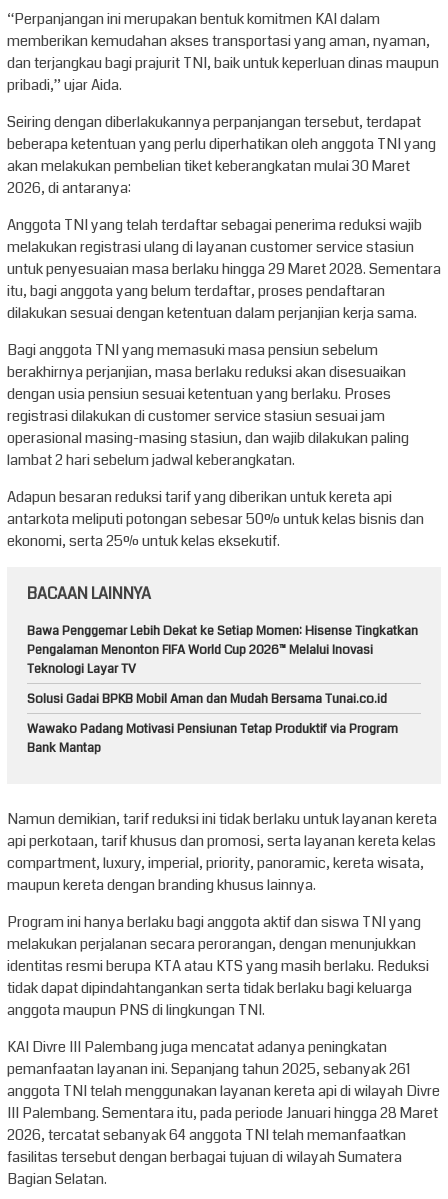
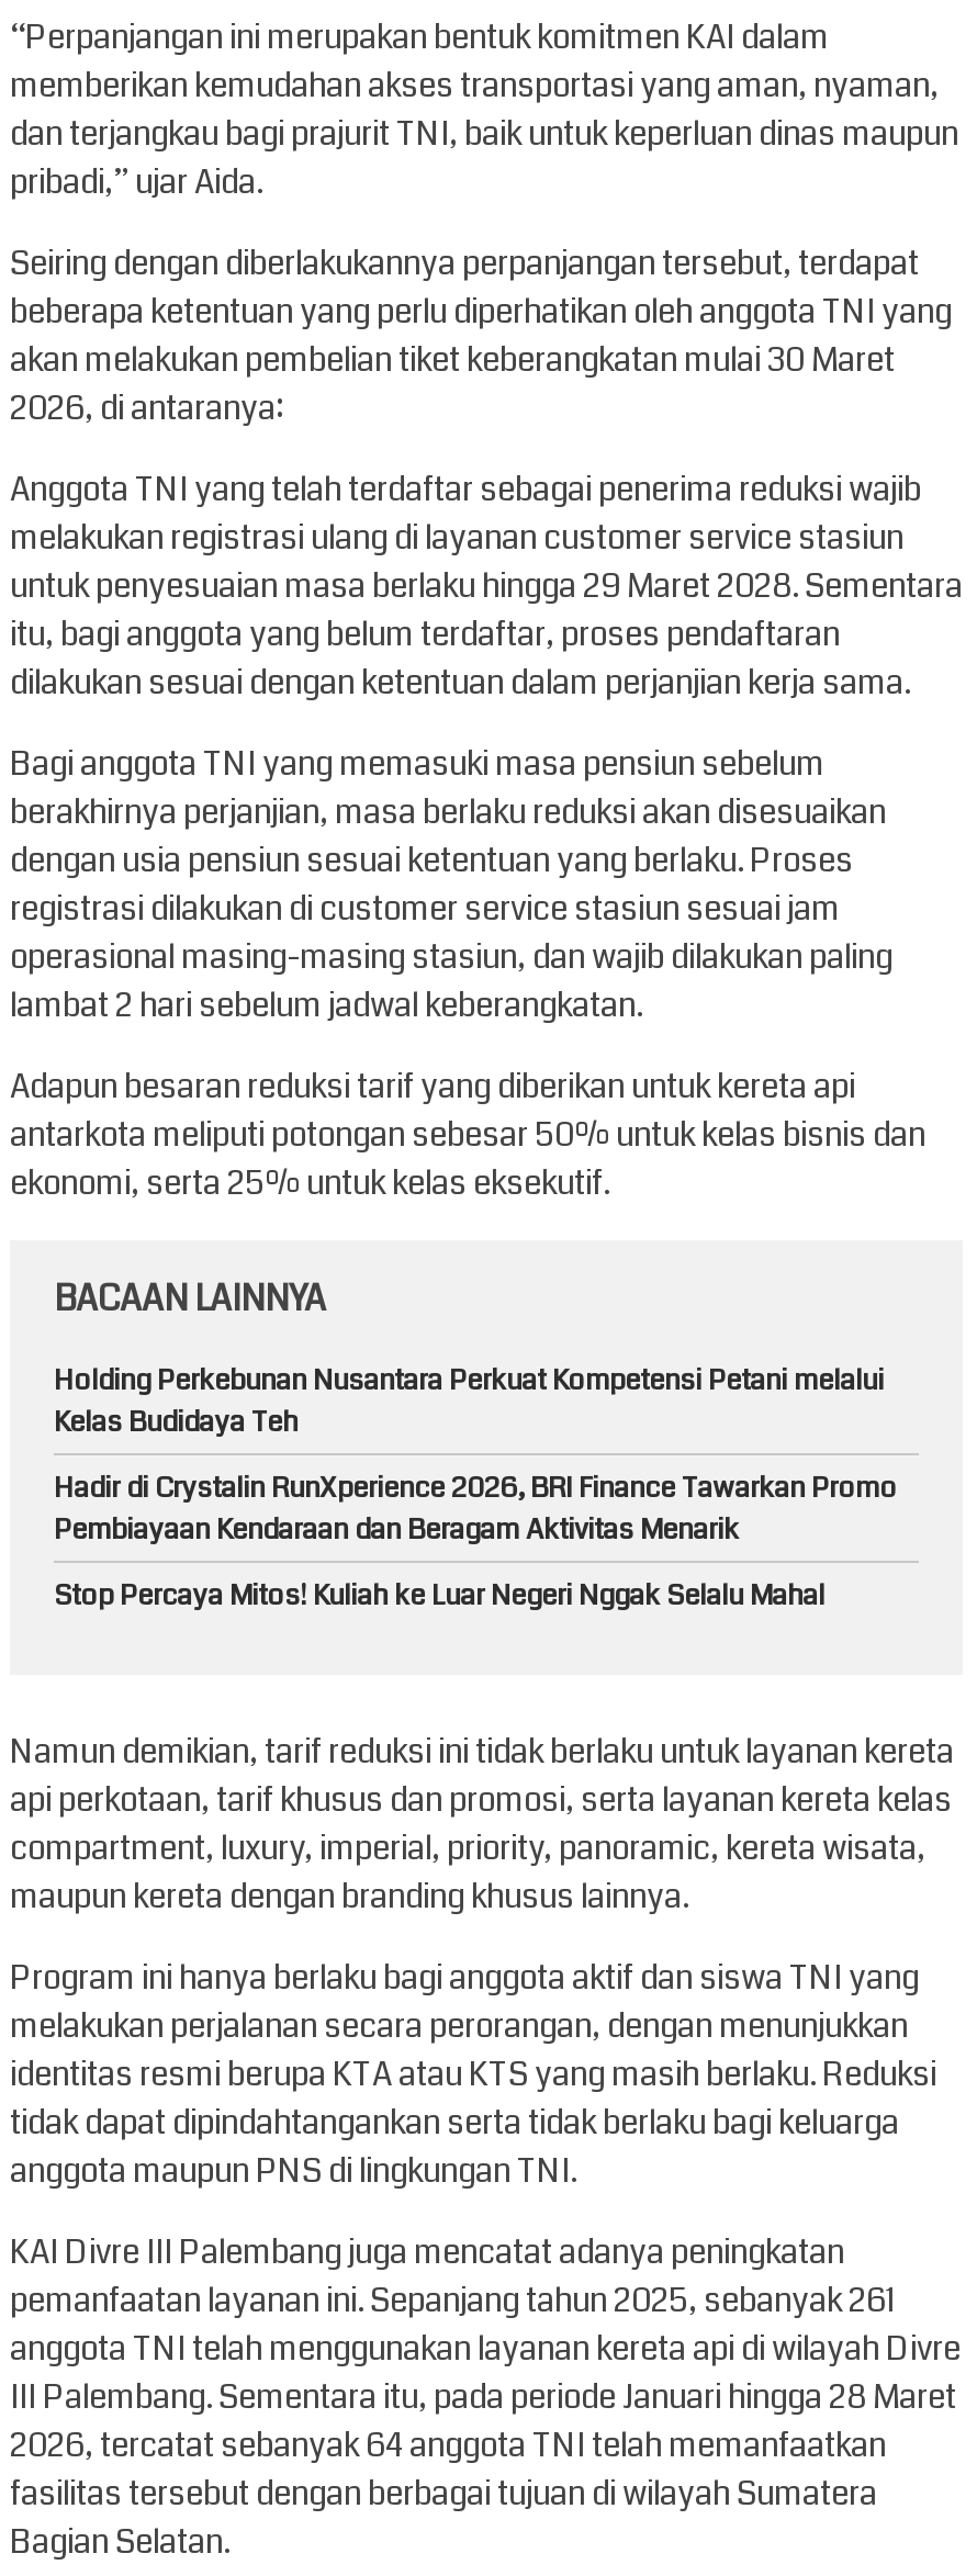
[27,622,418,678] Bawa Penggemar Lebih Dekat ke Setiap Momen: Hisense Tingkatkan | Pengalaman Menonton FIFA World Cup 2026™ Melalui Inovasi | Teknologi Layar TV -> [54,1361,884,1442] Holding Perkebunan Nusantara Perkuat Kompetensi Petani melalui | Kelas Budidaya Teh
[27,690,387,708] Solusi Gadai BPKB Mobil Aman dan Mudah Bersama Tunai.co.id -> [54,1469,897,1550] Hadir di Crystalin RunXperience 2026, BRI Finance Tawarkan Promo | Pembiayaan Kendaraan dan Beragam Aktivitas Menarik
[27,720,398,757] Wawako Padang Motivasi Pensiunan Tetap Produktif via Program | Bank Mantap -> [54,1576,824,1616] Stop Percaya Mitos! Kuliah ke Luar Negeri Nggak Selalu Mahal

